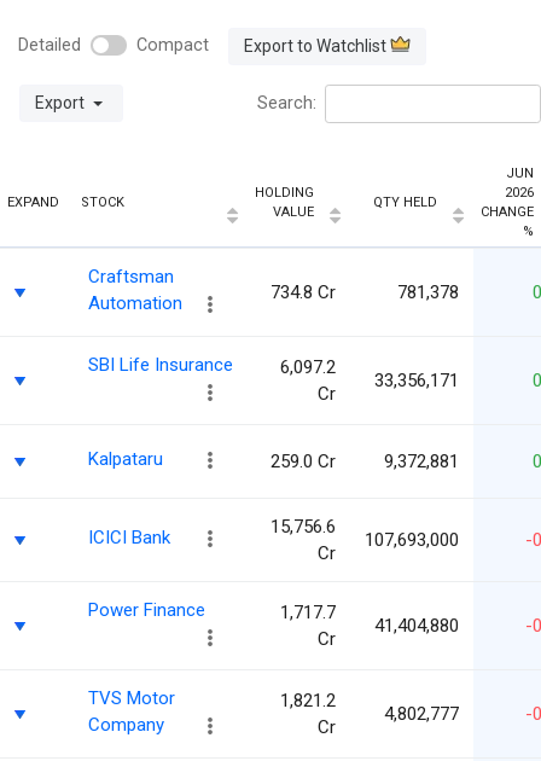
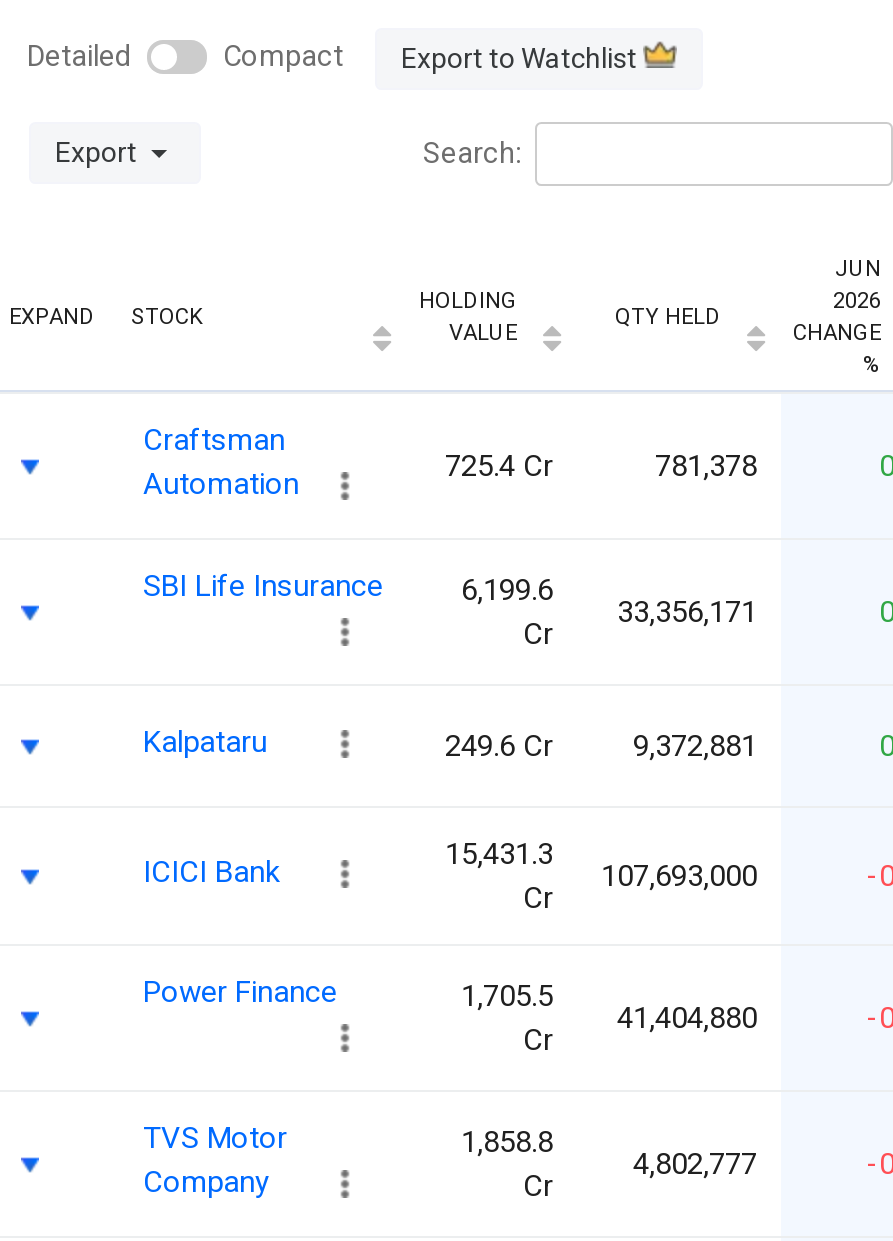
[270,281,336,303] 734.8 Cr -> [445,448,553,484] 725.4 Cr
[280,356,336,378] 6,097.2 -> [461,572,553,608] 6,199.6
[270,451,336,472] 259.0 Cr -> [445,728,553,764] 249.6 Cr
[270,516,336,538] 15,756.6 -> [445,836,553,872] 15,431.3
[280,602,336,623] 1,717.7 -> [461,978,553,1014] 1,705.5
[280,690,336,711] 1,821.2 -> [461,1124,553,1160] 1,858.8

